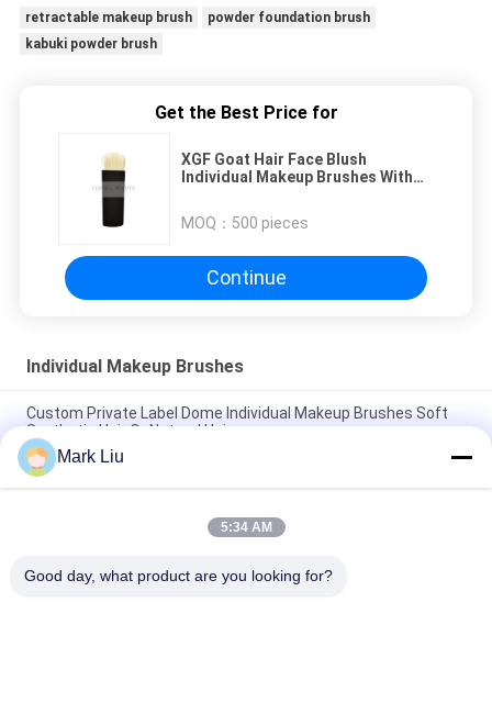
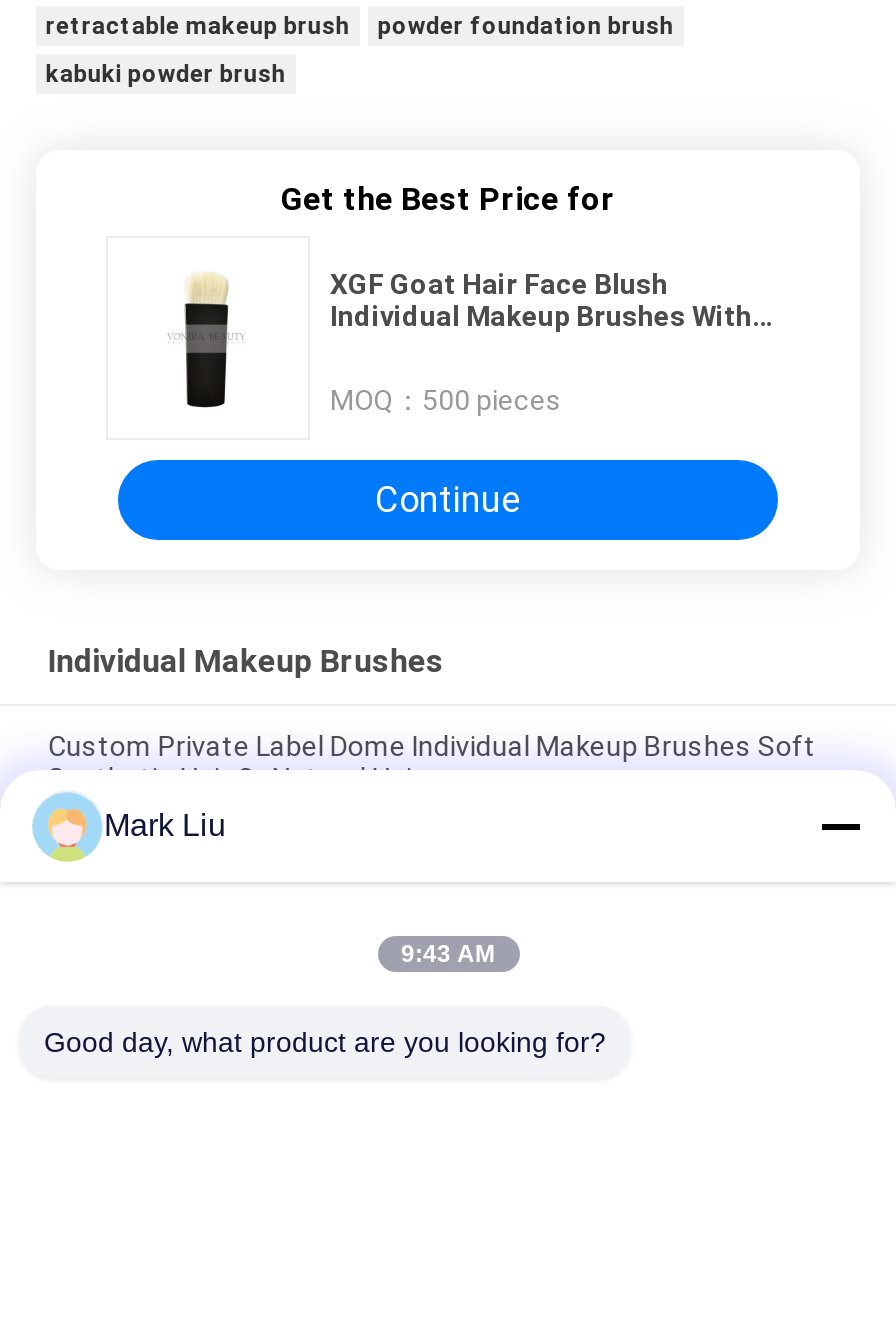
[220,520,272,535] 5:34 AM -> [401,940,495,968] 9:43 AM

